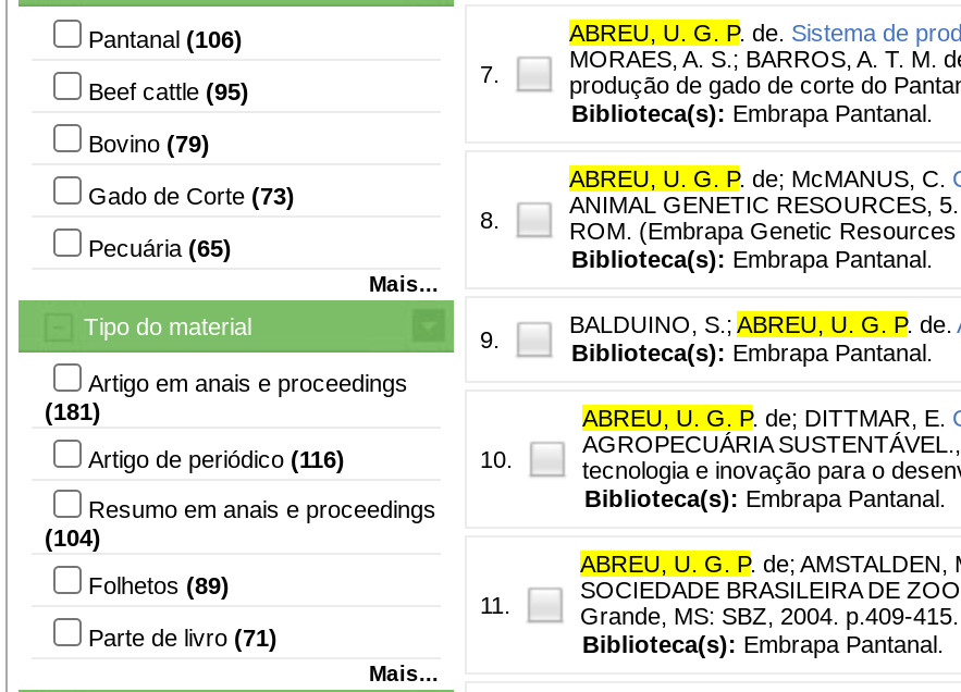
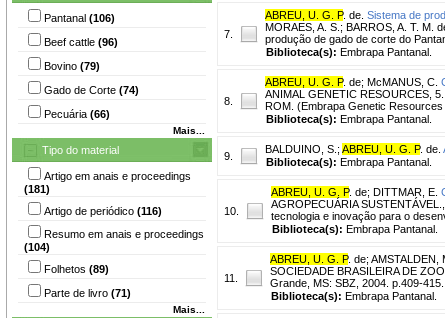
[88,77,249,103] Beef cattle (95) -> [44,35,118,47] Beef cattle (96)
[88,182,295,208] Gado de Corte (73) -> [44,83,139,95] Gado de Corte (74)
[88,234,232,260] Pecuária (65) -> [44,107,110,119] Pecuária (66)

